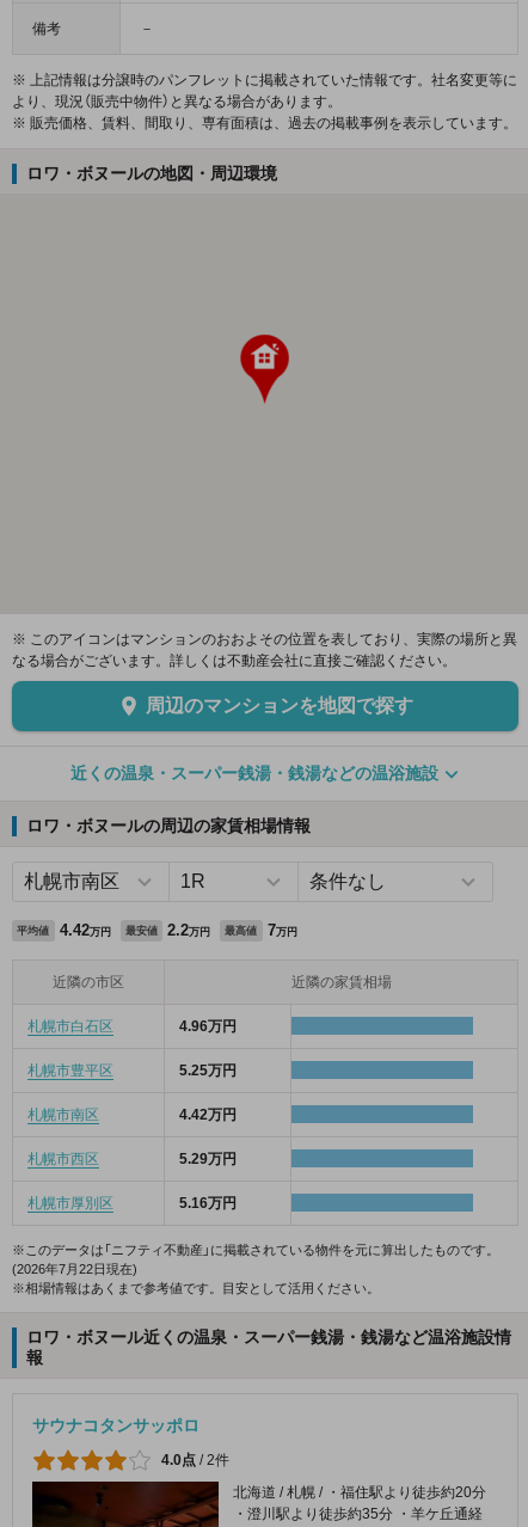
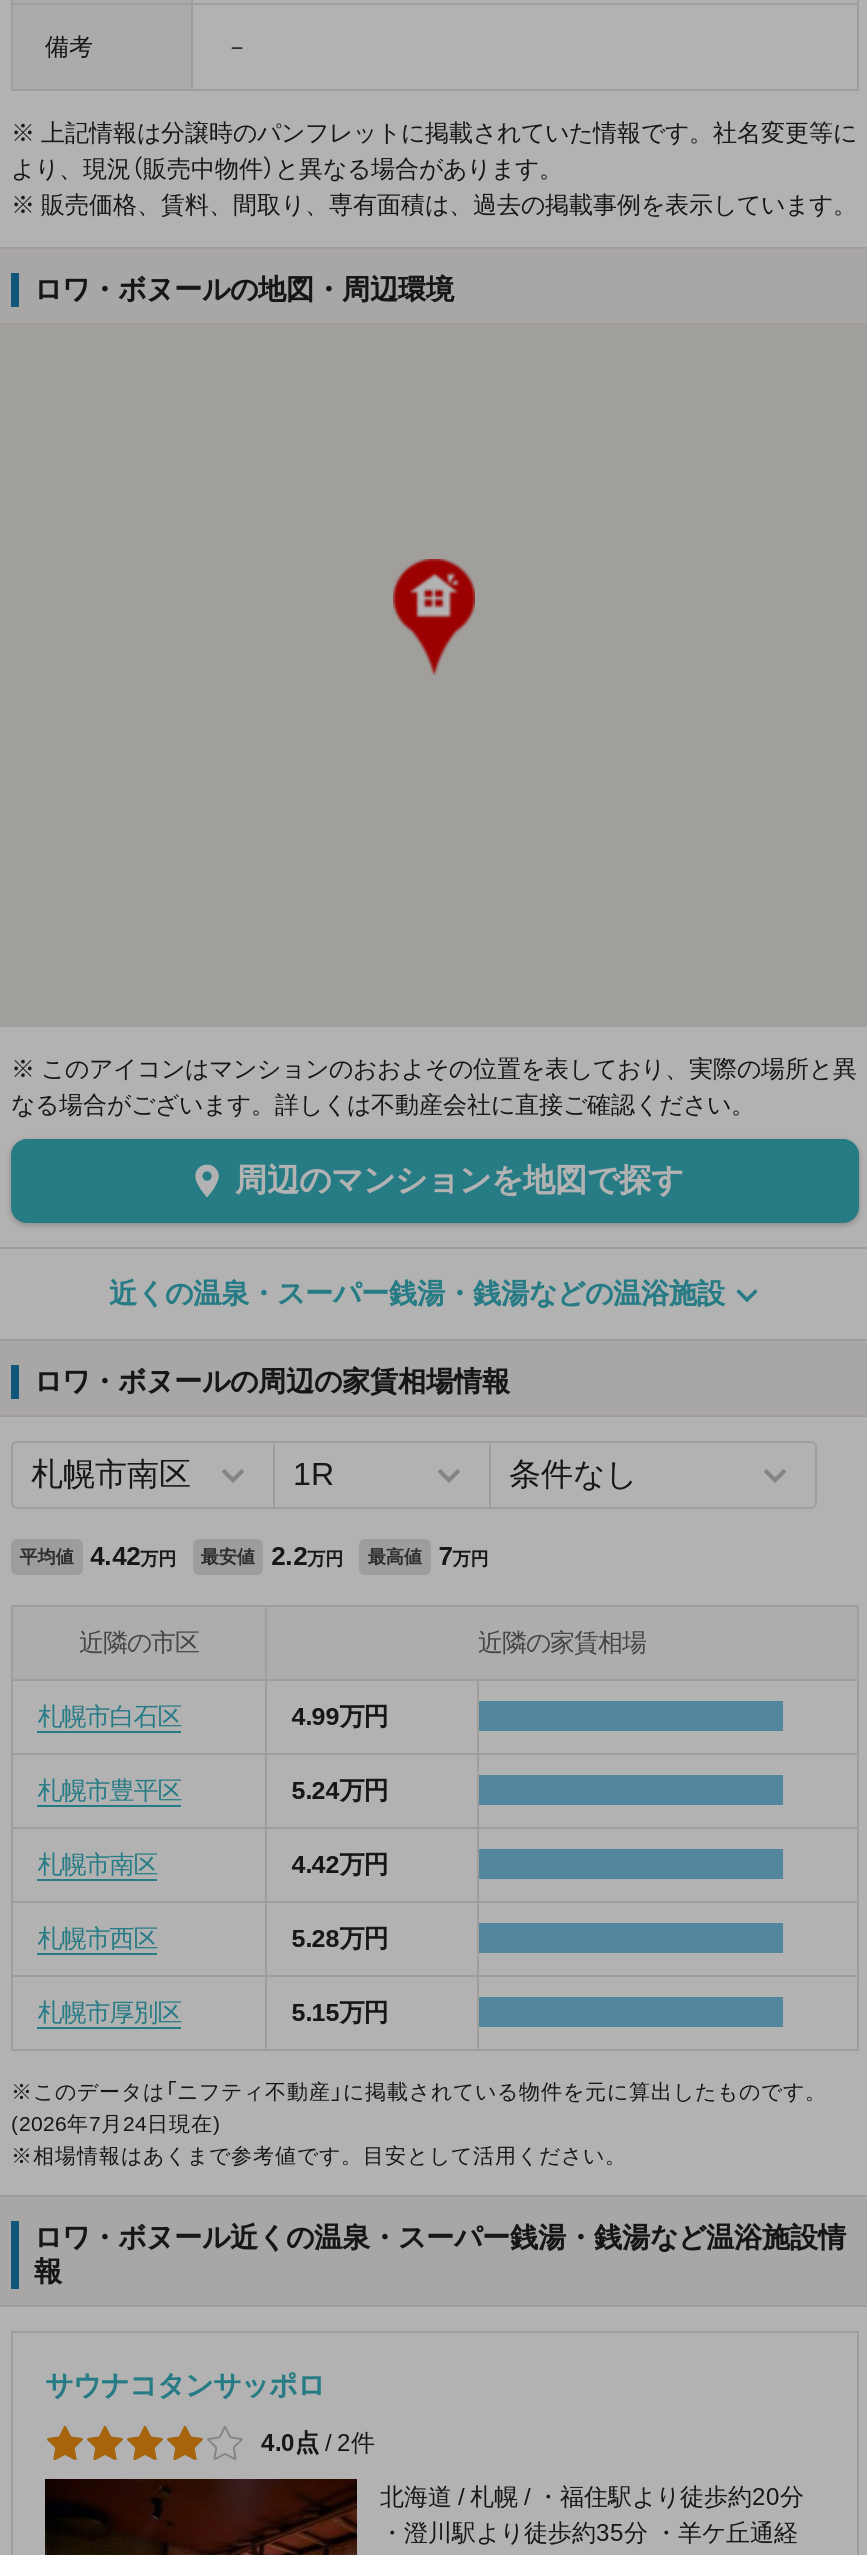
[179,1018,237,1035] 4.96万円 -> [291,1704,387,1732] 4.99万円
[179,1063,237,1079] 5.25万円 -> [291,1778,387,1806] 5.24万円
[179,1151,237,1168] 5.29万円 -> [291,1926,387,1954] 5.28万円
[179,1195,237,1212] 5.16万円 -> [291,2000,387,2028] 5.15万円
[12,1262,137,1277] (2026年7月22日現在) -> [11,2112,221,2136] (2026年7月24日現在)

